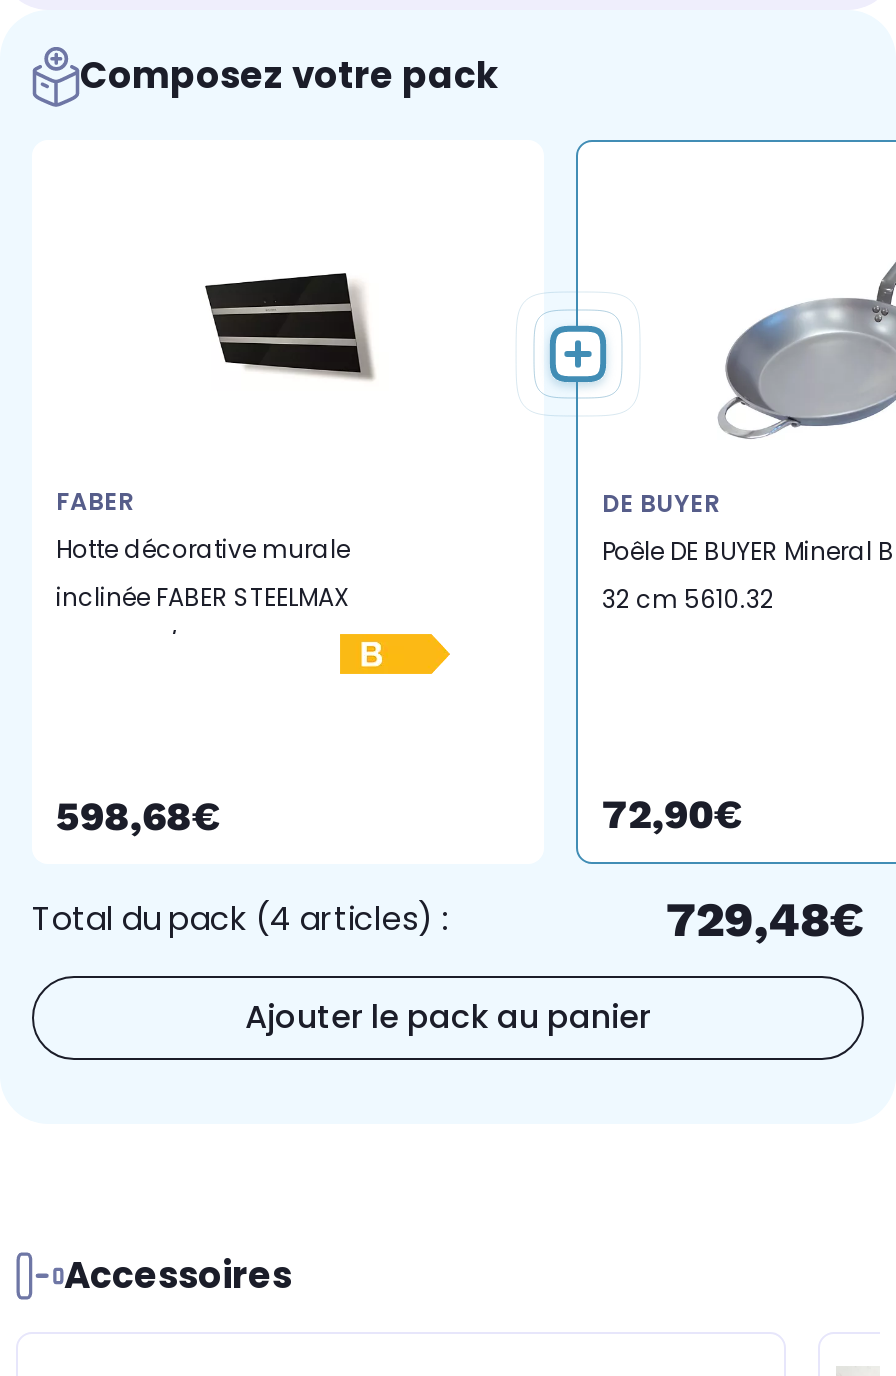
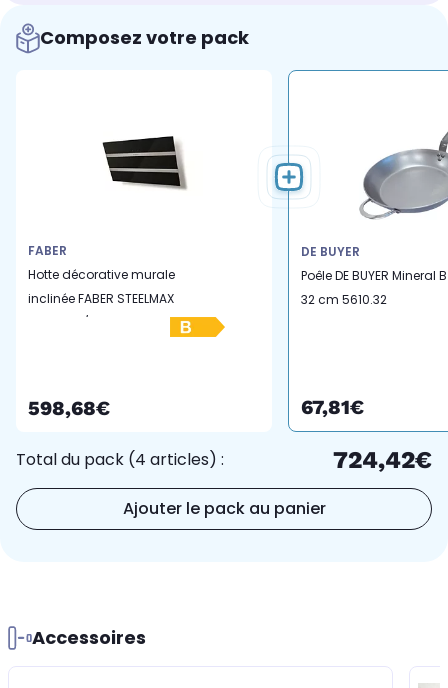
[602,791,742,839] 72,90€ -> [301,395,364,419] 67,81€
[666,893,864,949] 729,48€ -> [333,446,432,474] 724,42€

